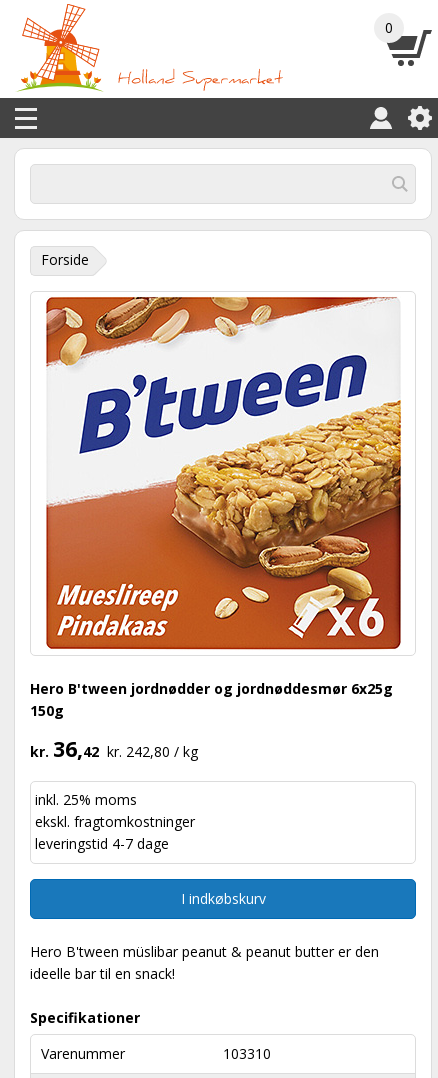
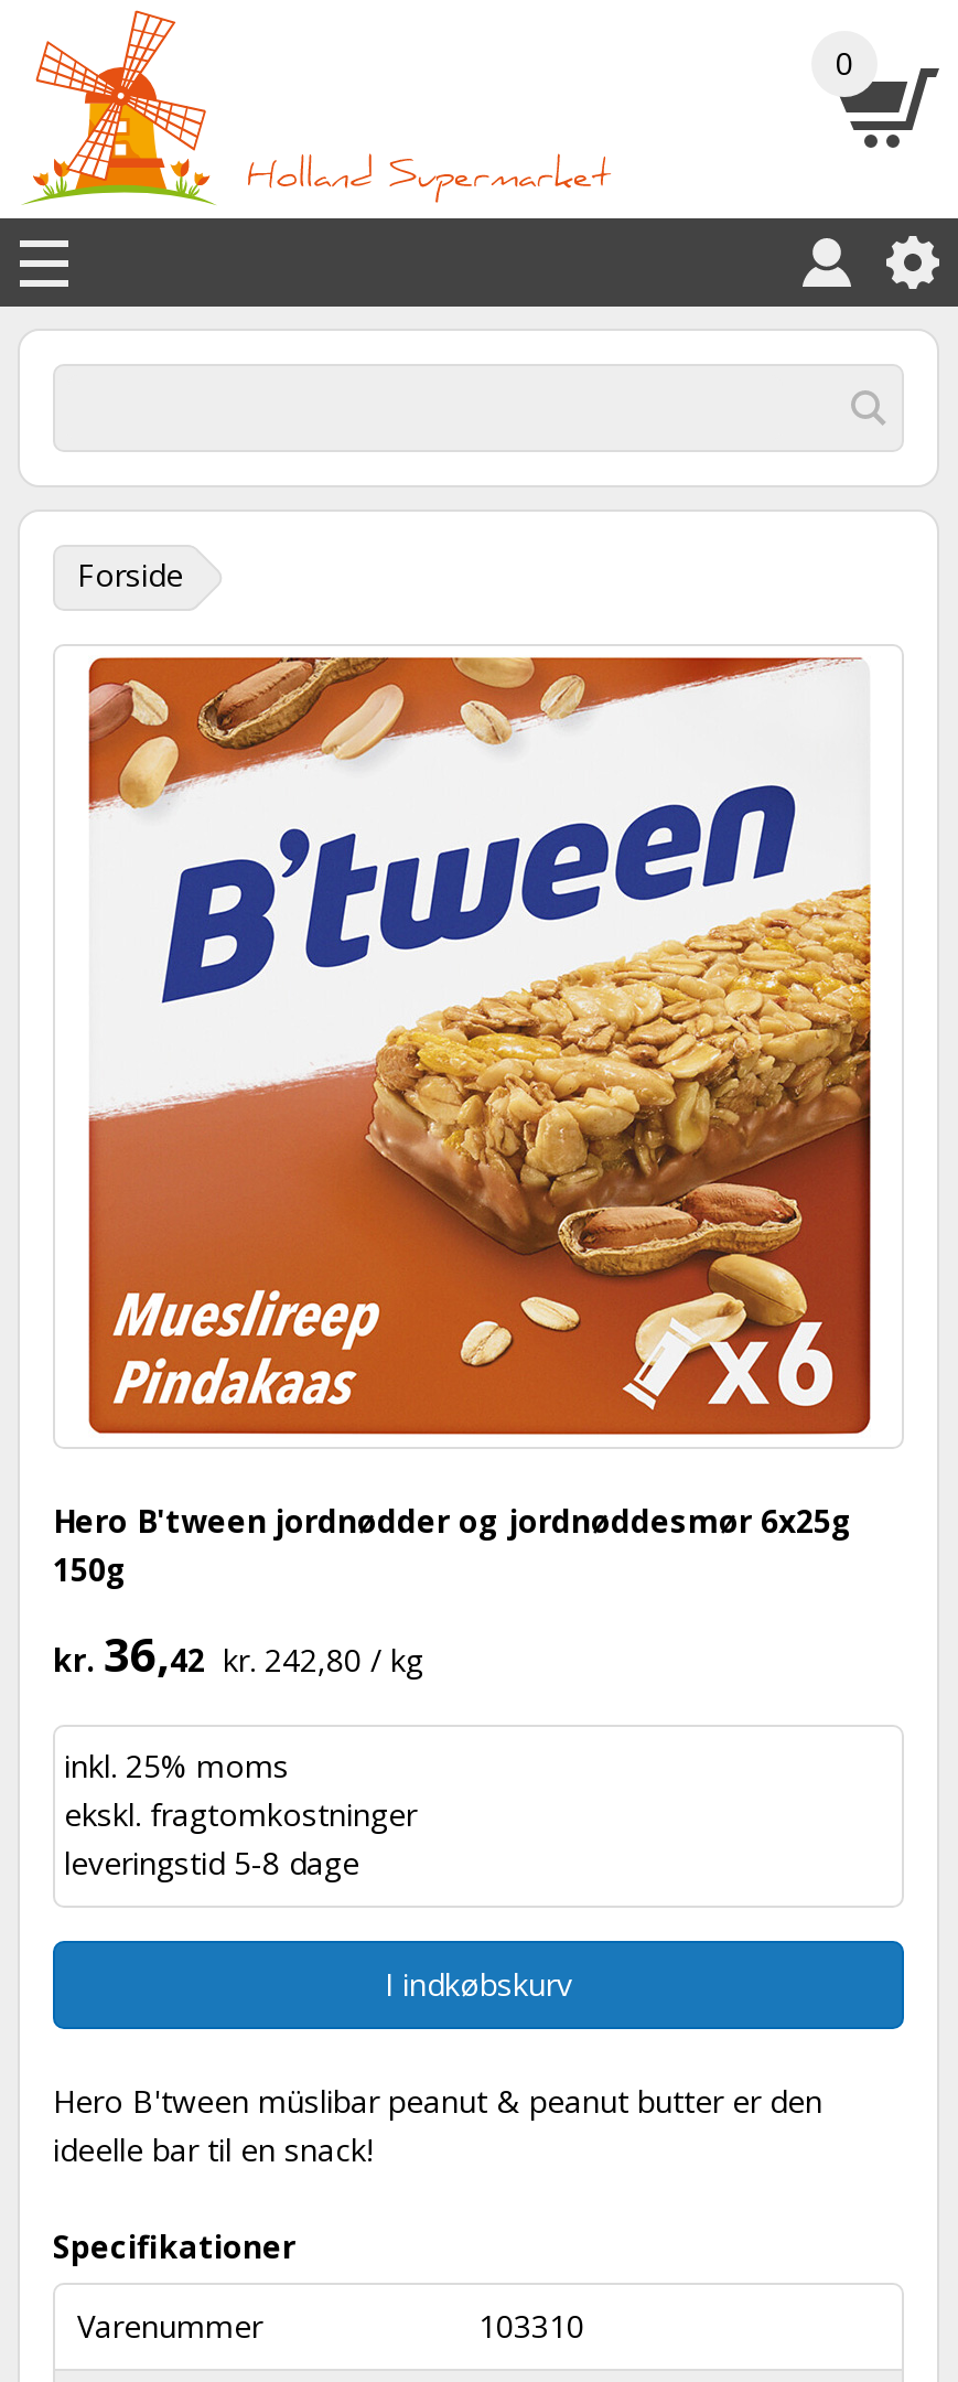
[35,834,169,853] leveringstid 4-7 dage -> [64,1842,359,1884] leveringstid 5-8 dage

